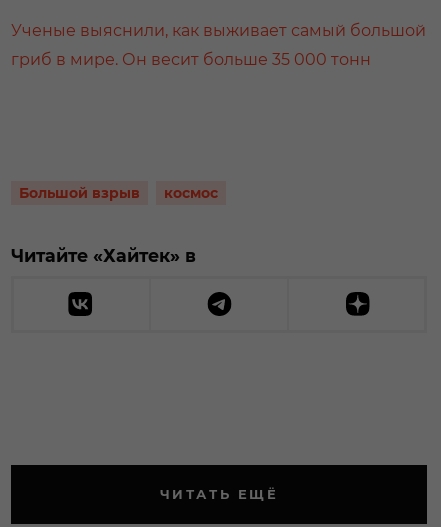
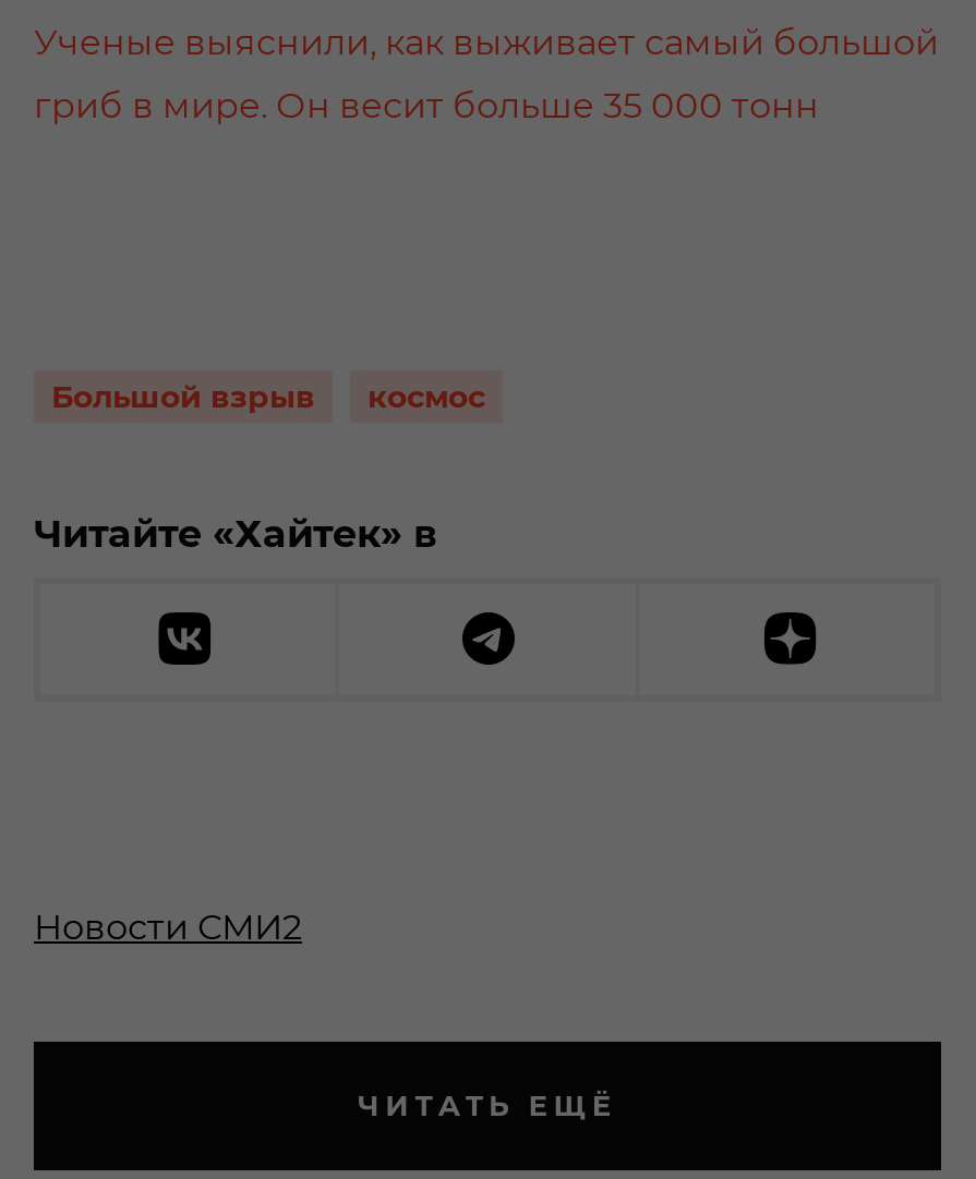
none -> [34,906,302,947] Новости СМИ2

